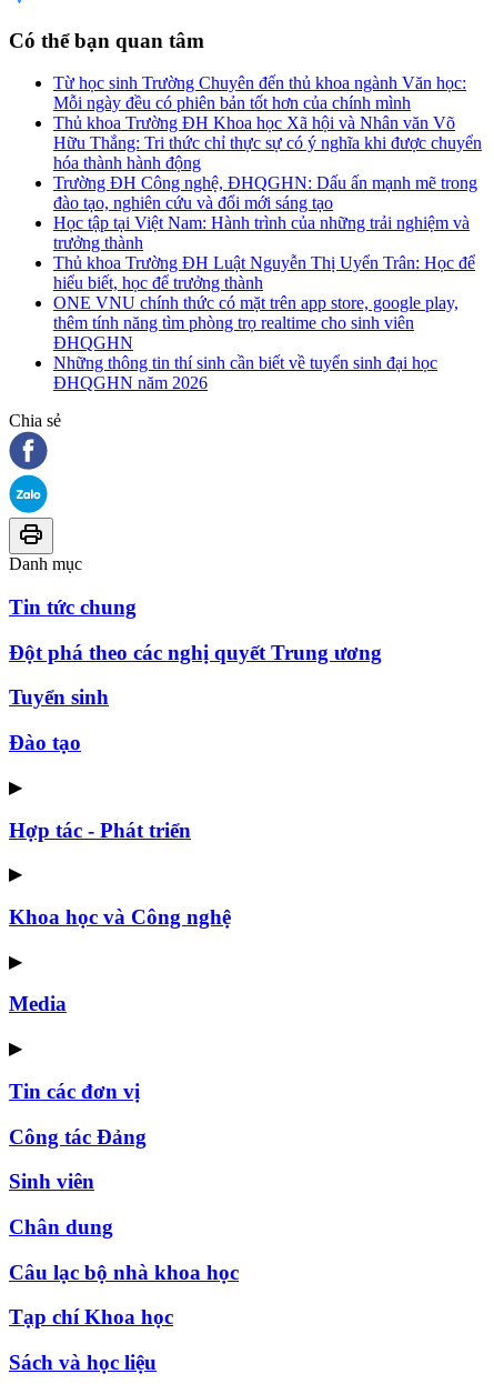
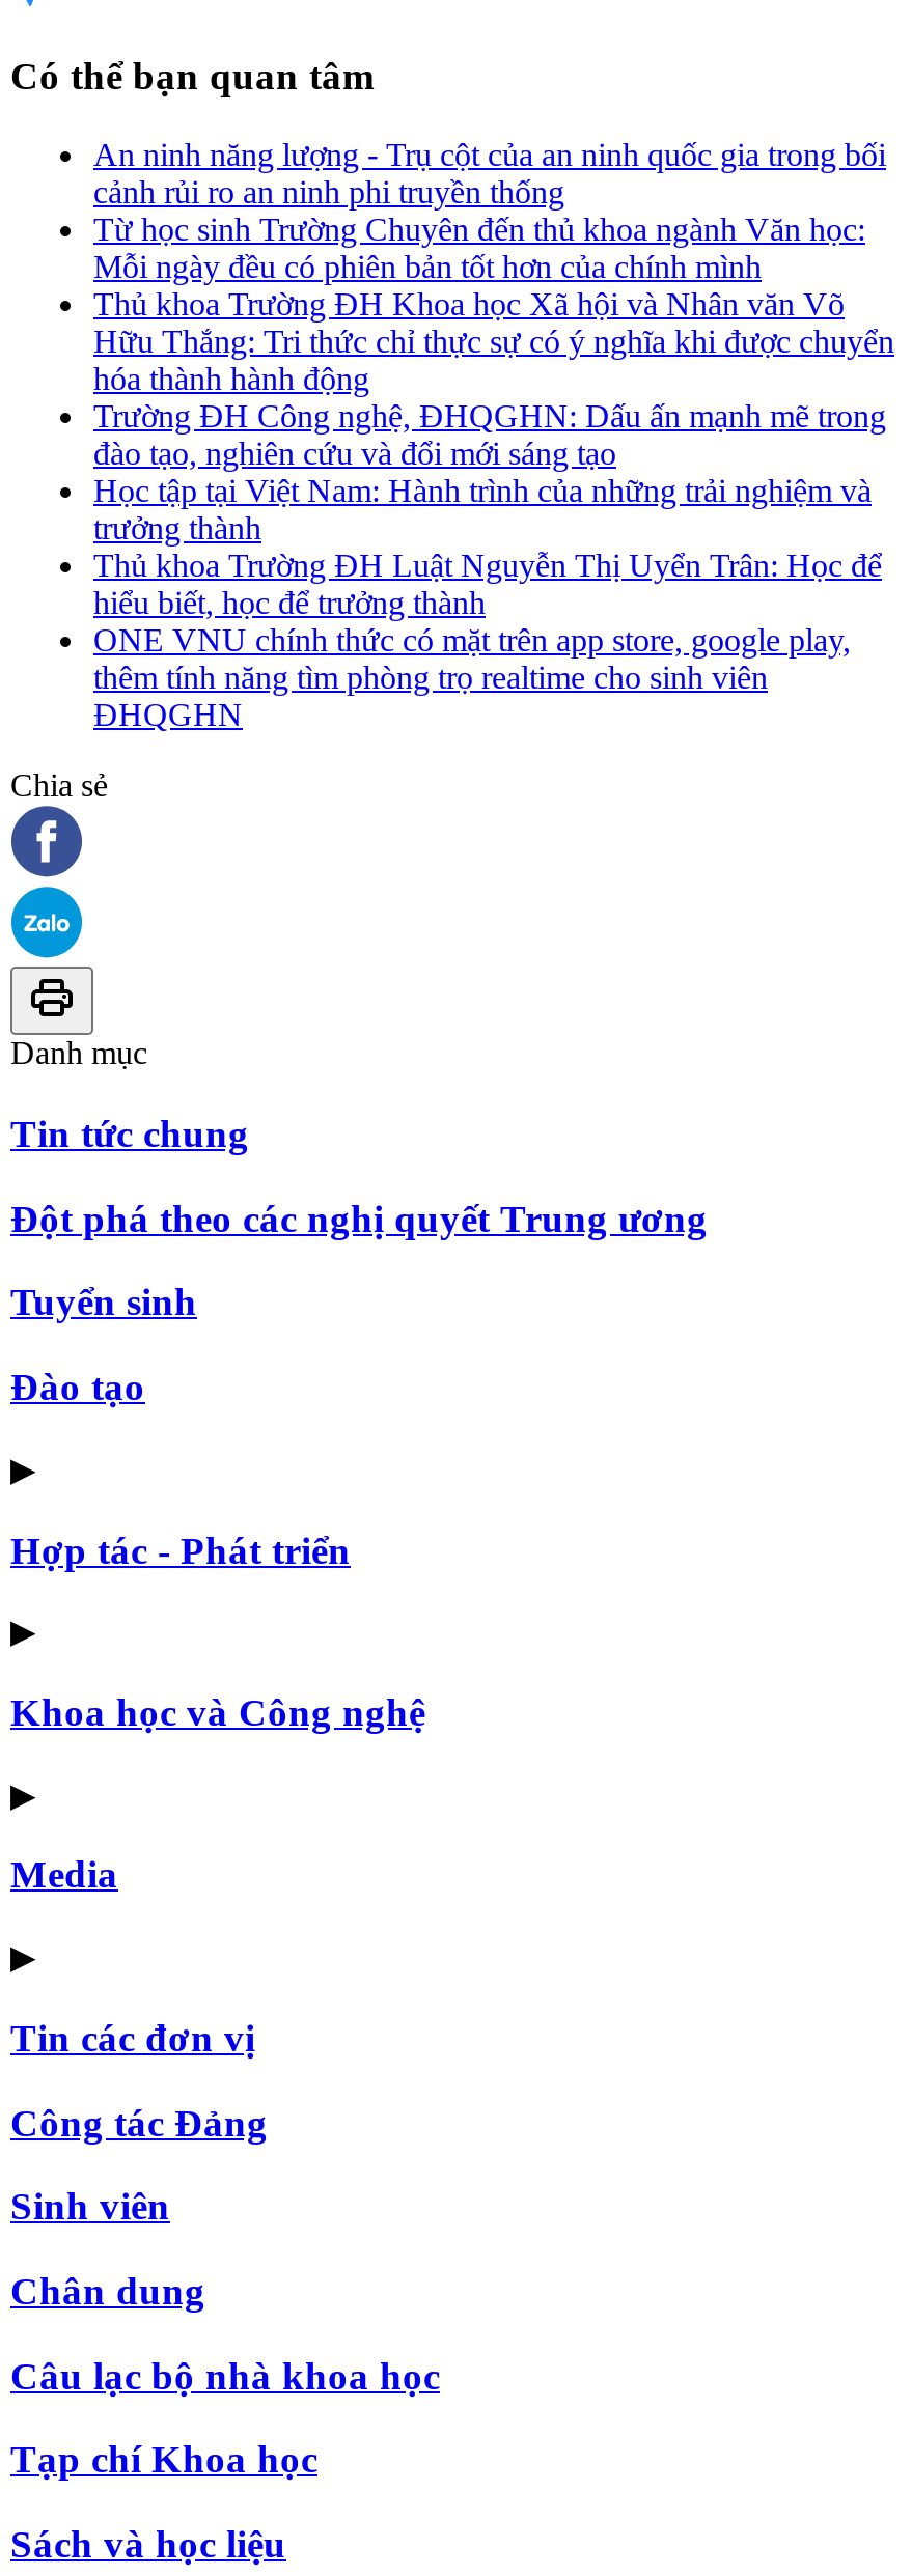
none -> [93,137,886,210] An ninh năng lượng - Trụ cột của an ninh quốc gia trong bối | cảnh rủi ro an ninh phi truyền thống
moved [53,74,482,352] -> [93,212,894,733]: Từ học sinh Trường Chuyên đến thủ khoa ngành Văn học: | Mỗi ngày đều có phiên bản tốt hơn của chính mình | Thủ khoa Trường ĐH Khoa học Xã hội và Nhân văn Võ | ... | thêm tính năng tìm phòng trọ realtime cho sinh viên | ĐHQGHN
[53,353,437,392] Những thông tin thí sinh cần biết về tuyển sinh đại học | ĐHQGHN năm 2026 -> none

